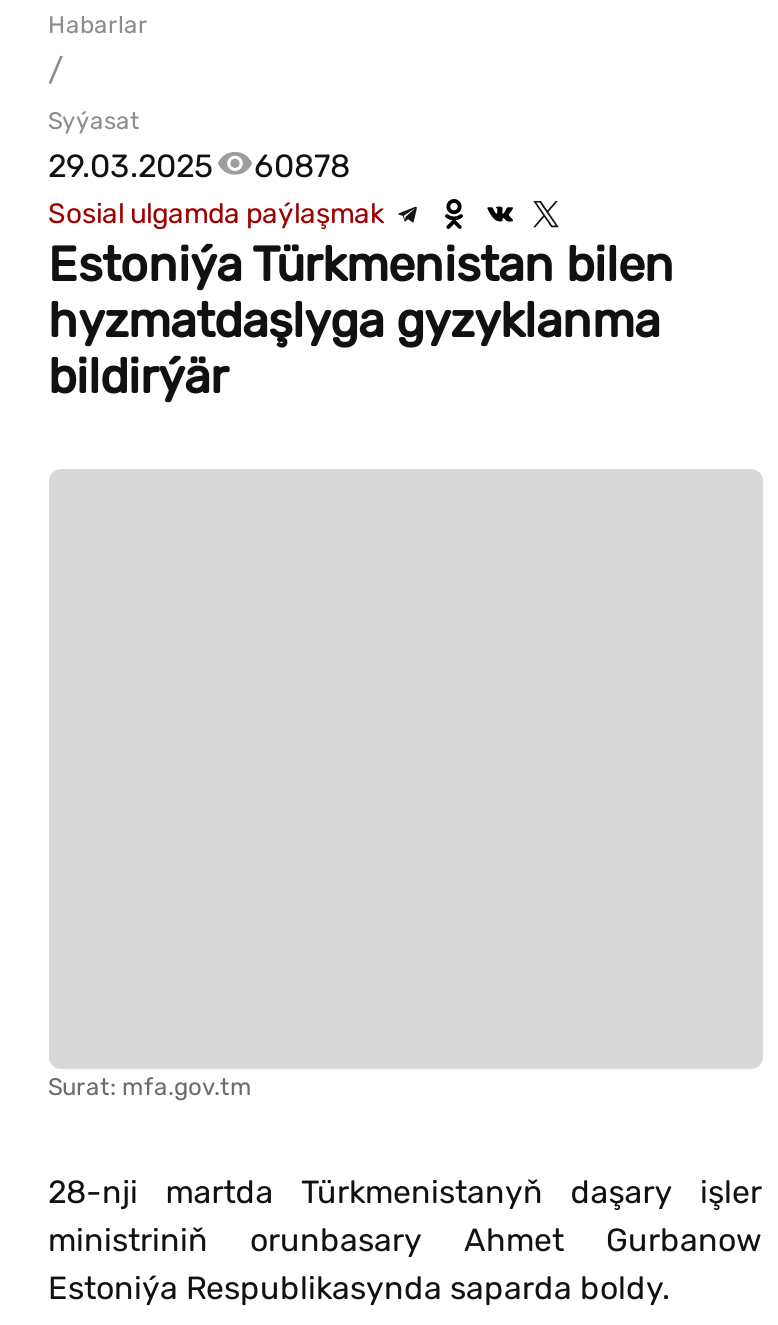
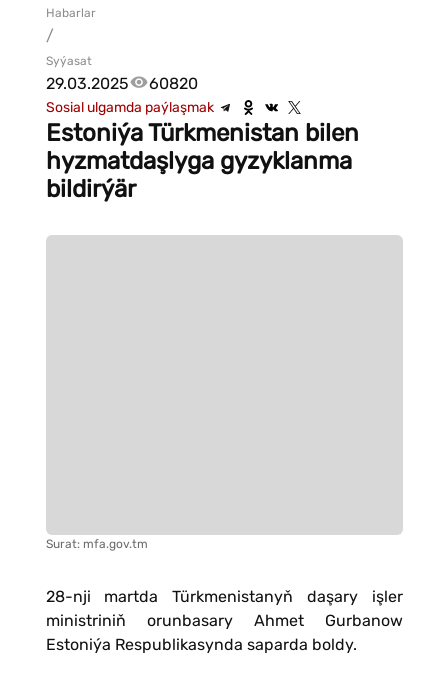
[48,147,350,185] 29.03.2025 60878 -> [45,74,197,93] 29.03.2025 60820

